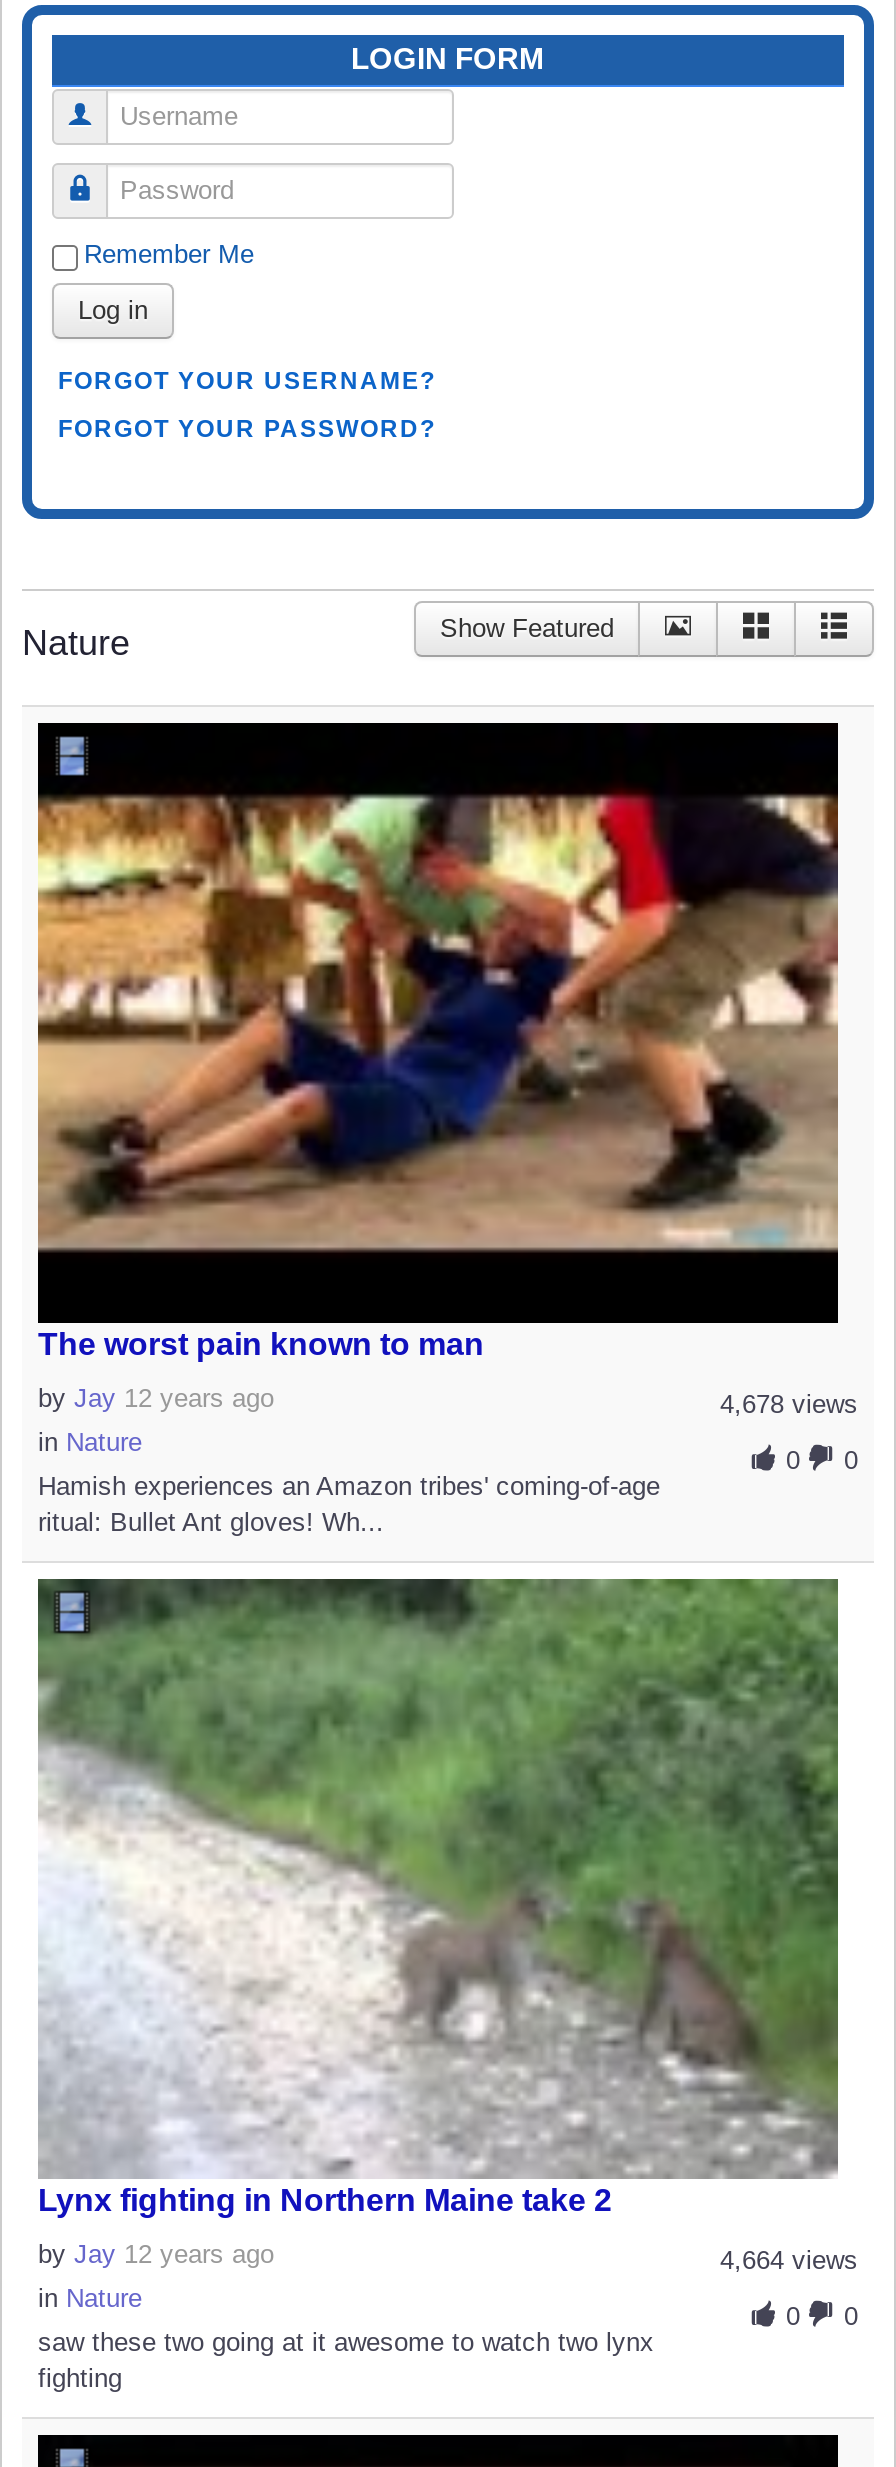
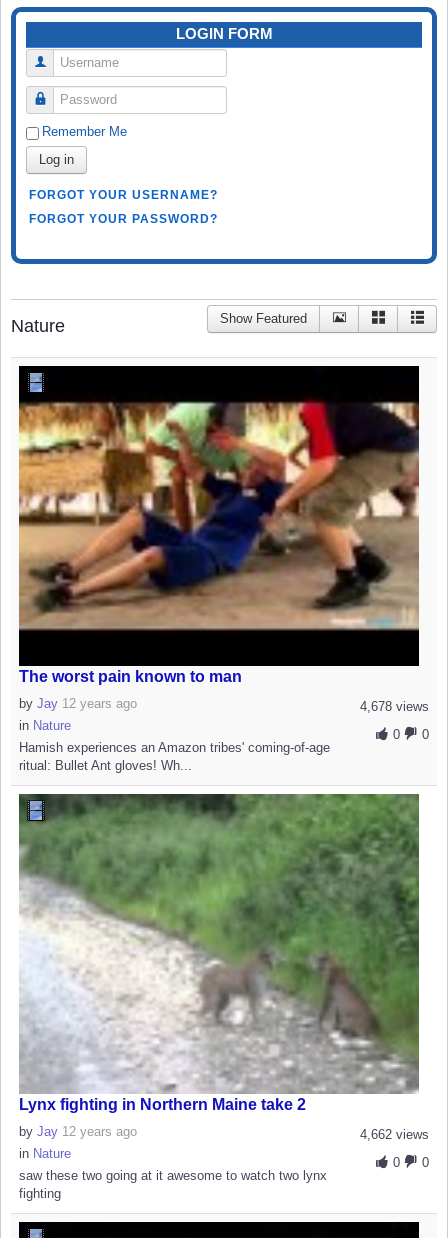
[720,2244,858,2274] 4,664 views -> [360,1126,429,1141] 4,662 views

